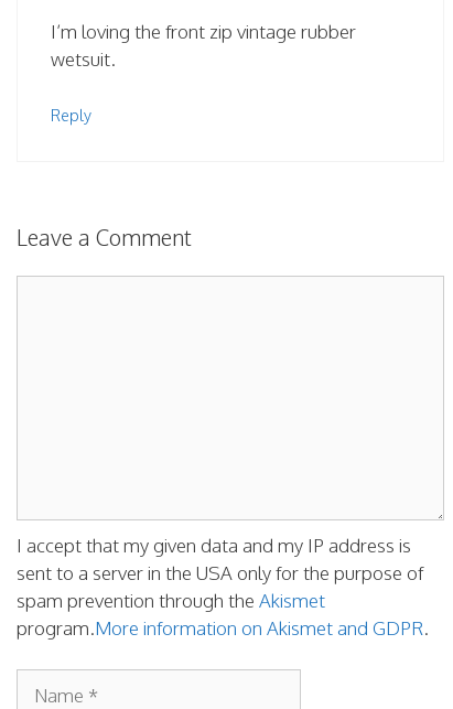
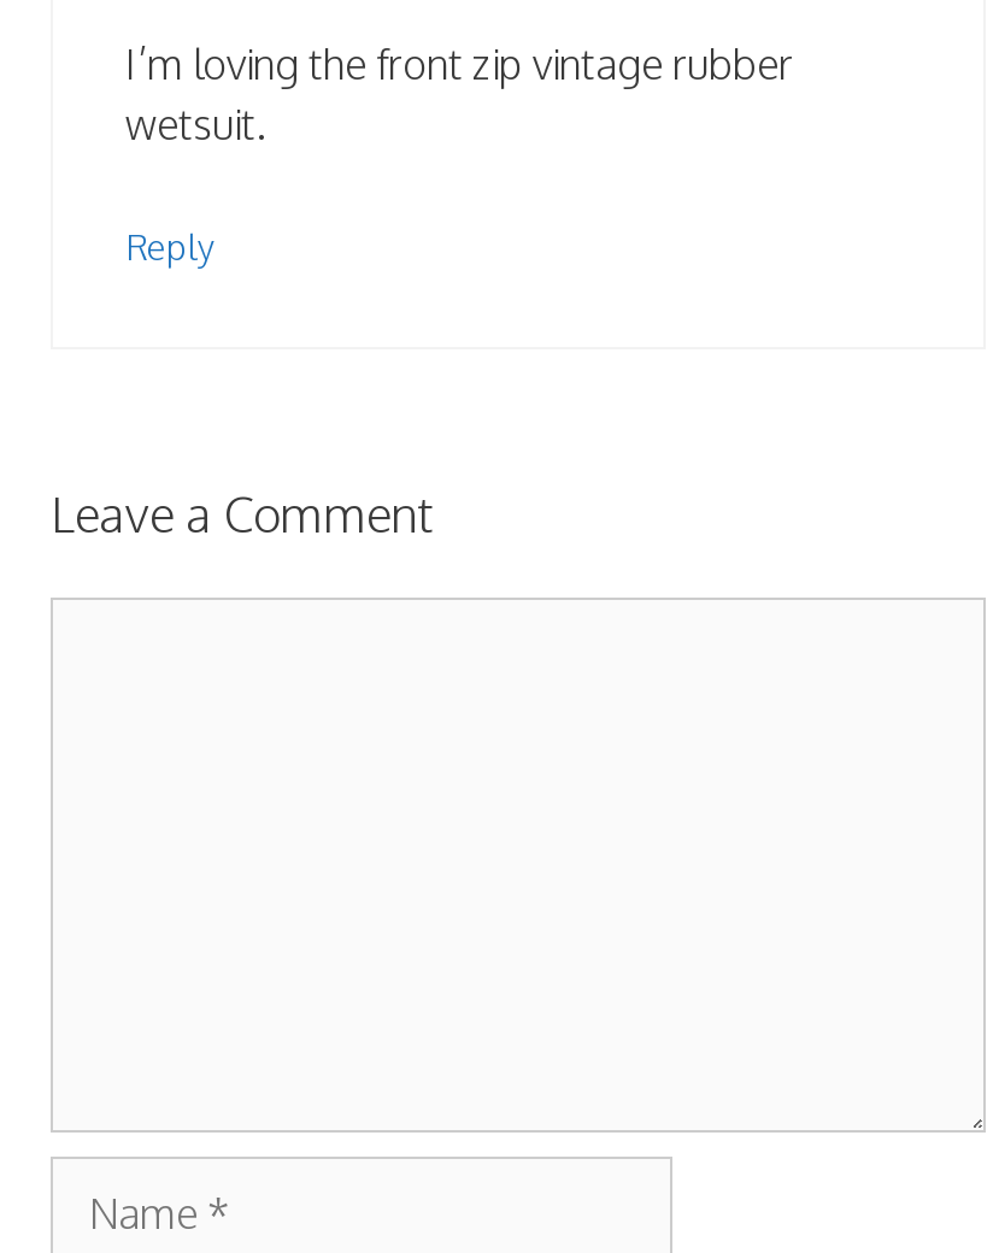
[17,534,429,640] I accept that my given data and my IP address is | sent to a server in the USA only for the purpose of | spam prevention through the Akismet | program.More information on Akismet and GDPR. -> none

